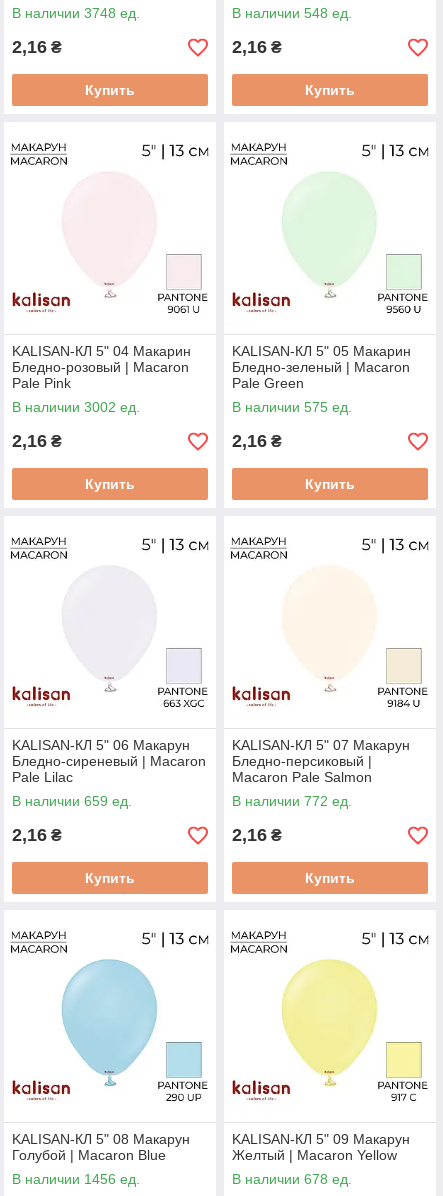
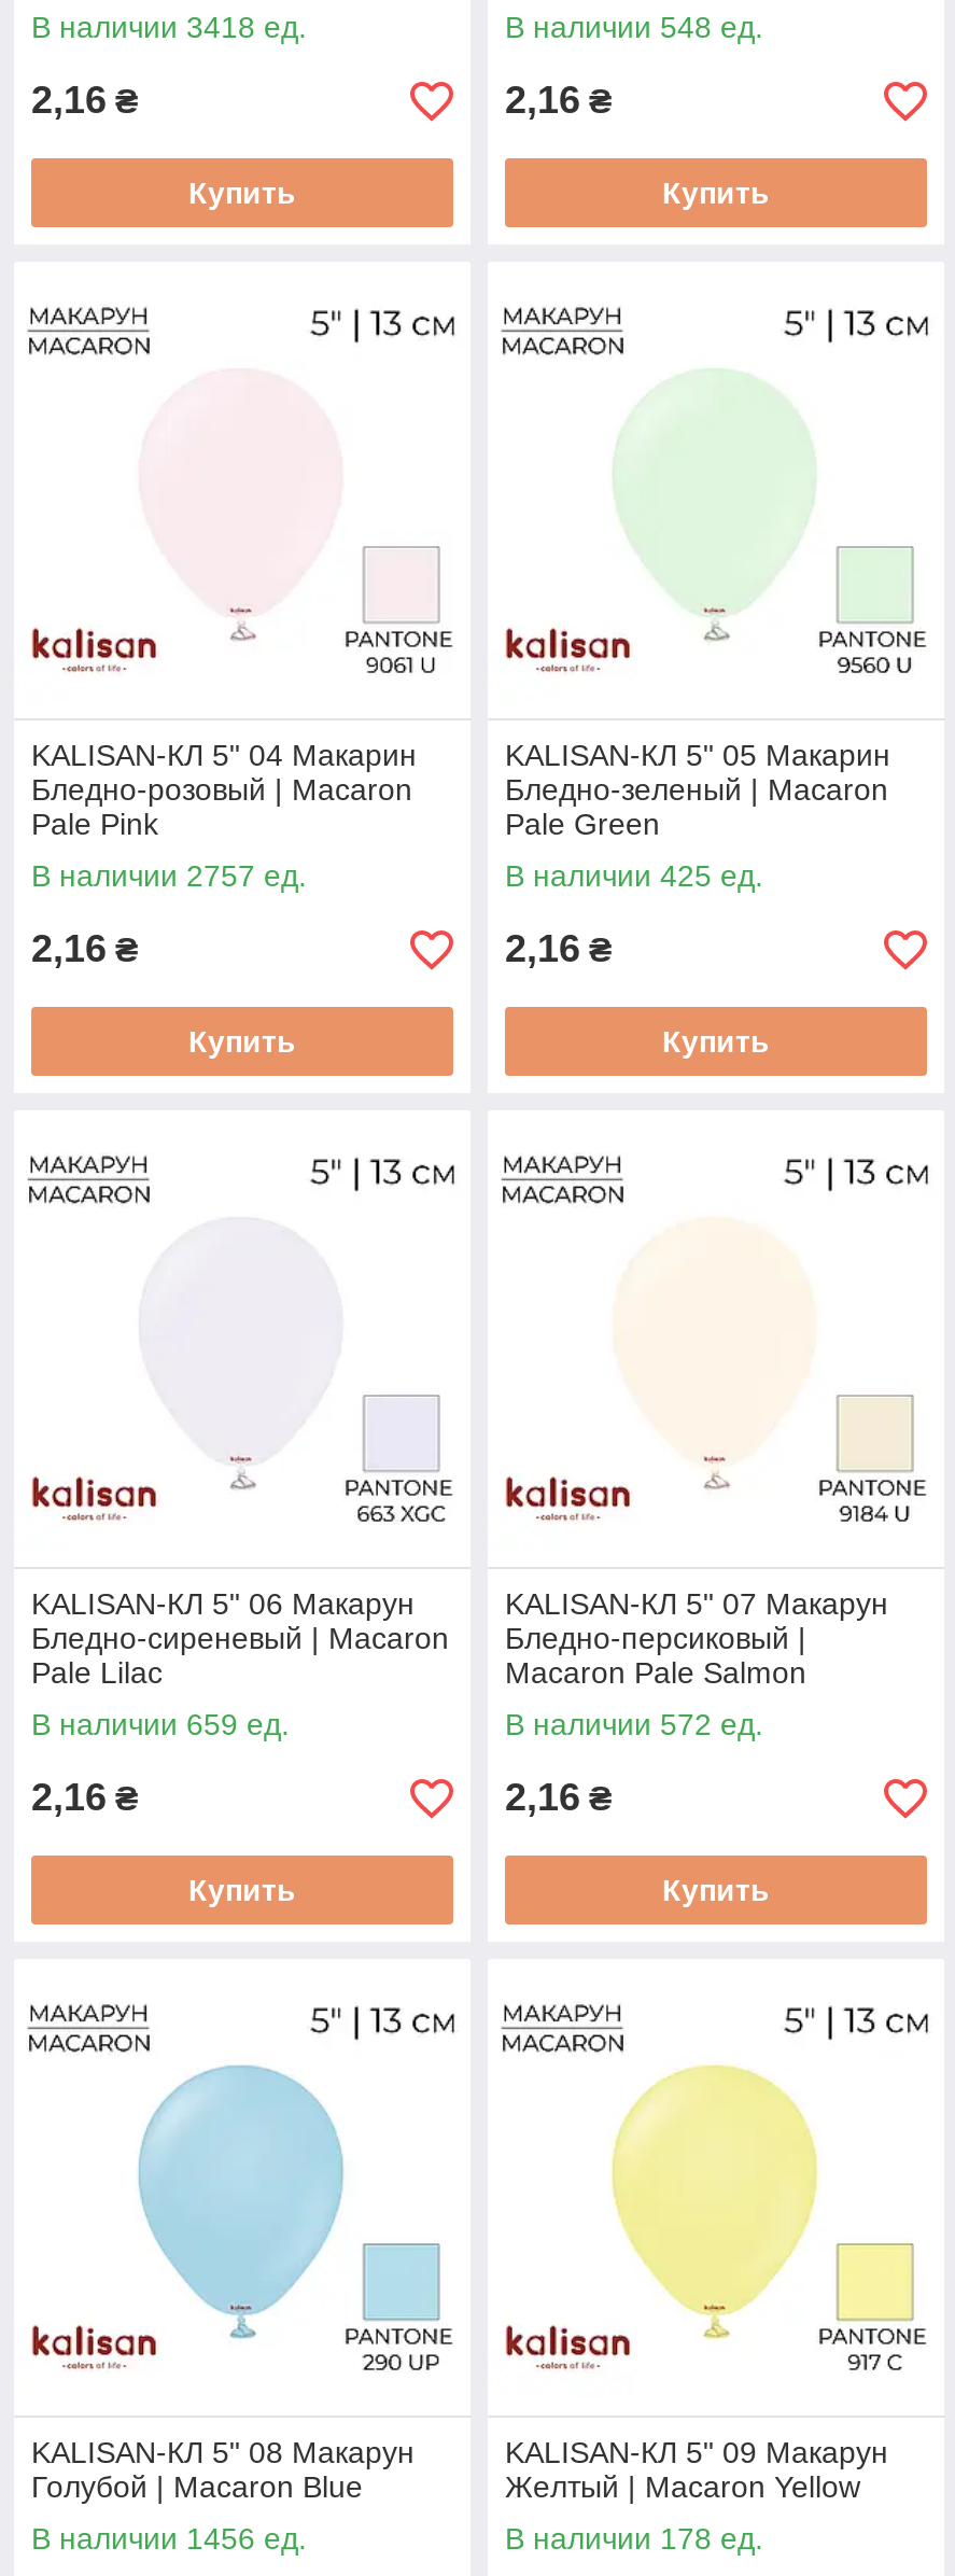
[12,5,140,21] В наличии 3748 ед. -> [31,10,307,44] В наличии 3418 ед.
[12,399,140,415] В наличии 3002 ед. -> [31,858,307,893] В наличии 2757 ед.
[232,399,352,415] В наличии 575 ед. -> [505,858,763,893] В наличии 425 ед.
[232,793,352,809] В наличии 772 ед. -> [505,1707,763,1741] В наличии 572 ед.
[232,1171,352,1187] В наличии 678 ед. -> [505,2521,763,2556] В наличии 178 ед.

